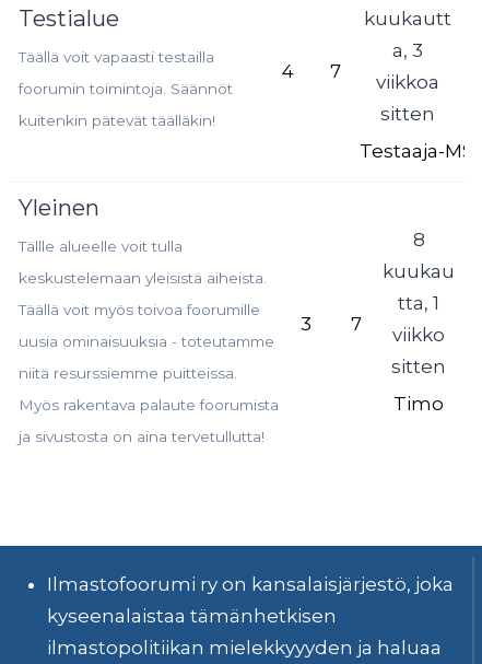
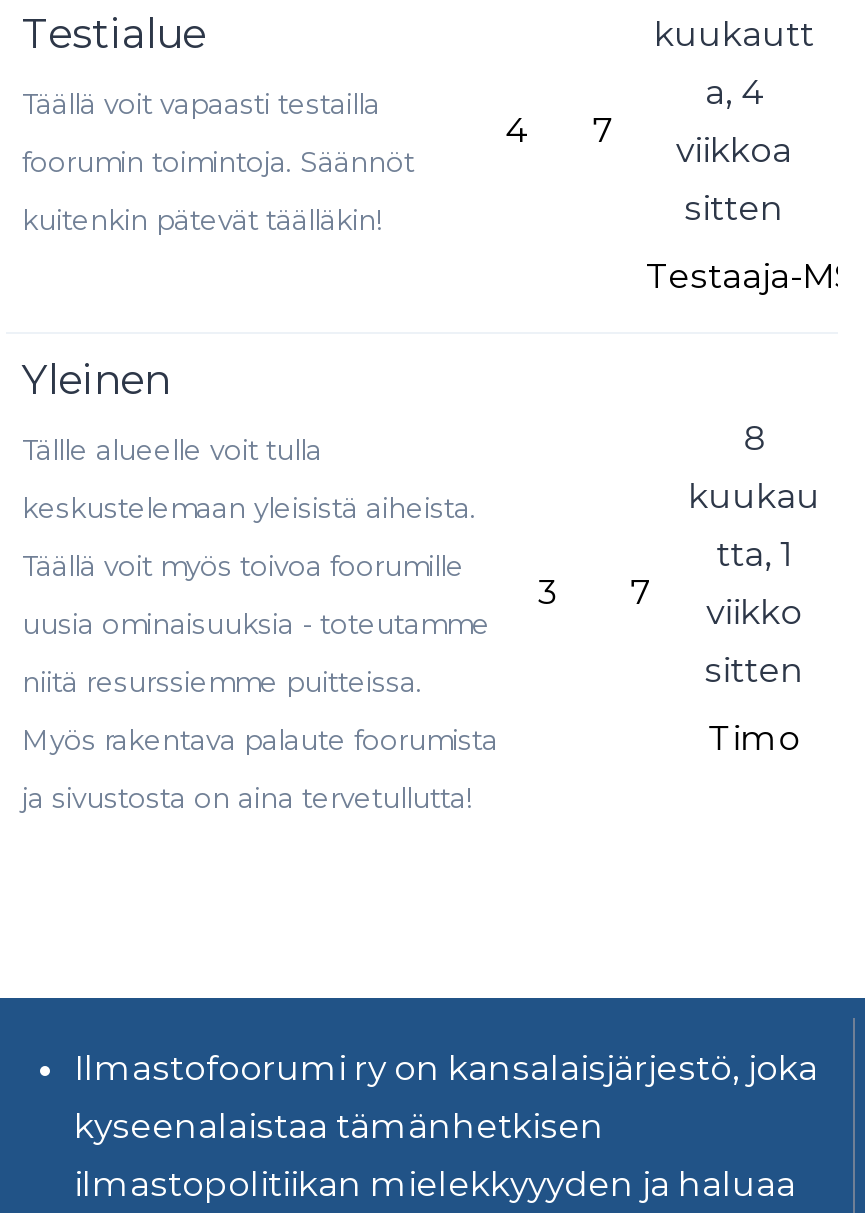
[392,39,423,61] a, 3 -> [705,72,763,112] a, 4

